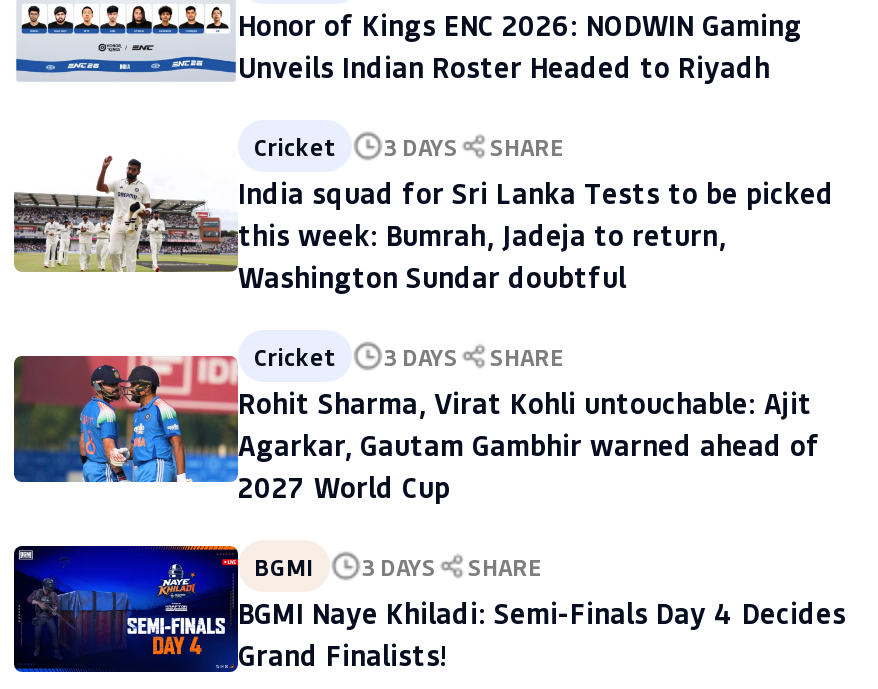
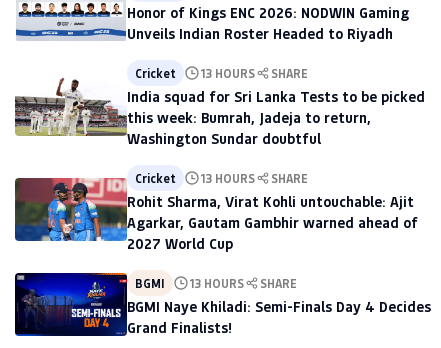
[254,131,564,163] Cricket 3 DAYS SHARE -> [135,65,308,81] Cricket 13 HOURS SHARE
[254,341,564,373] Cricket 3 DAYS SHARE -> [135,170,308,186] Cricket 13 HOURS SHARE
[254,551,542,583] BGMI 3 DAYS SHARE -> [135,275,297,291] BGMI 13 HOURS SHARE

